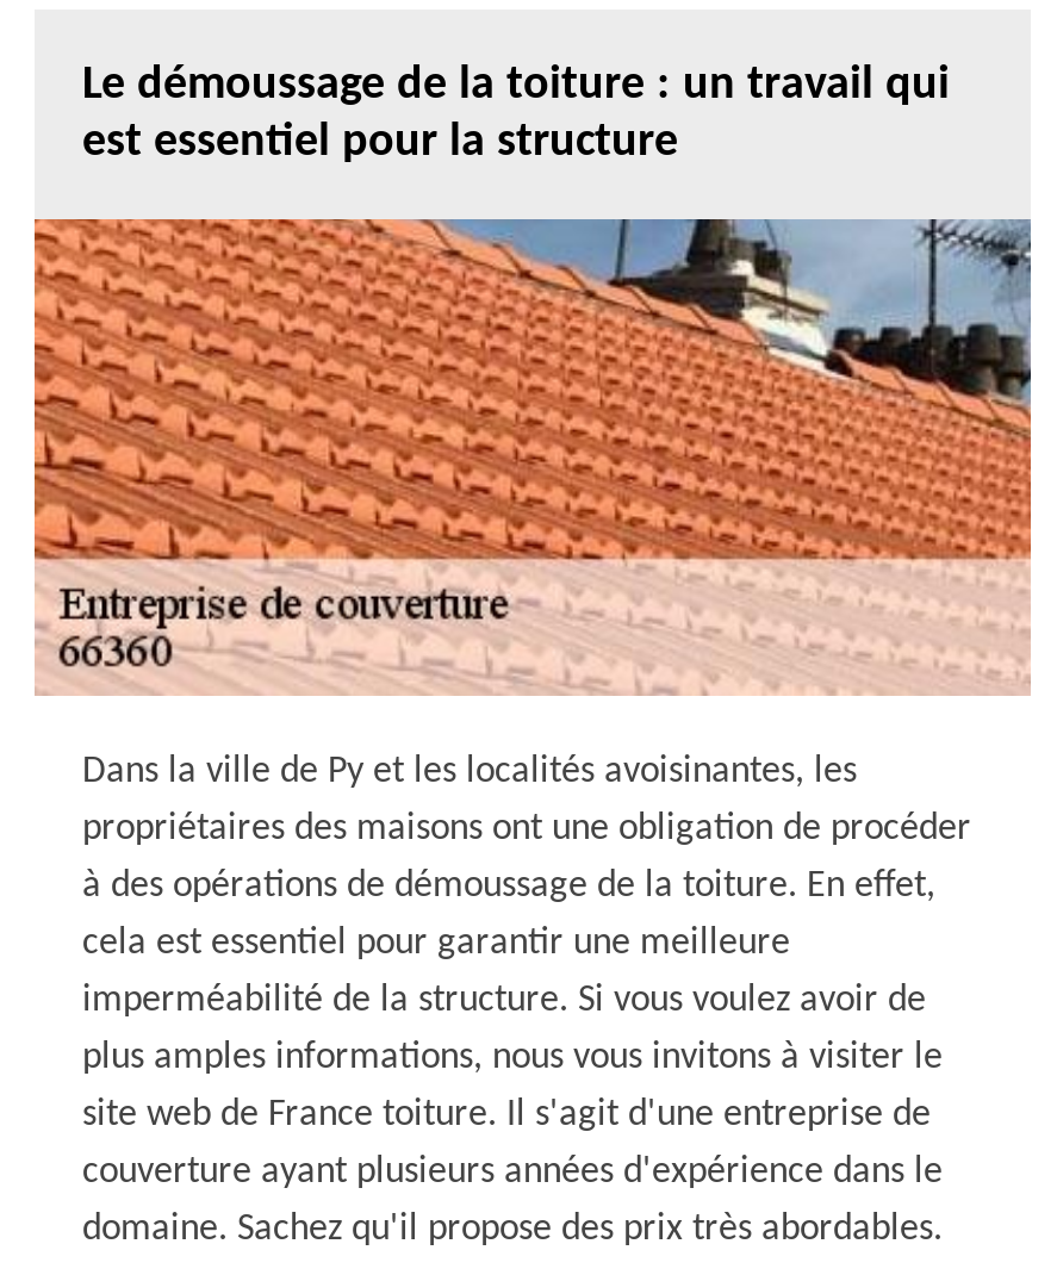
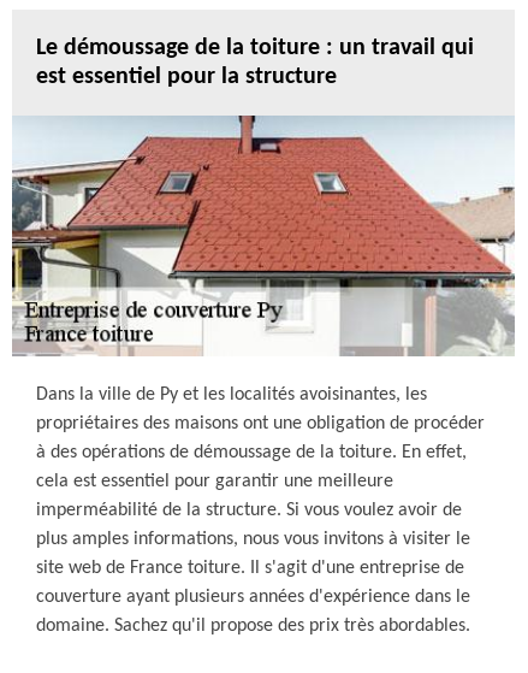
[32,217,1033,696] [image] -> [11,114,516,358] [image]

